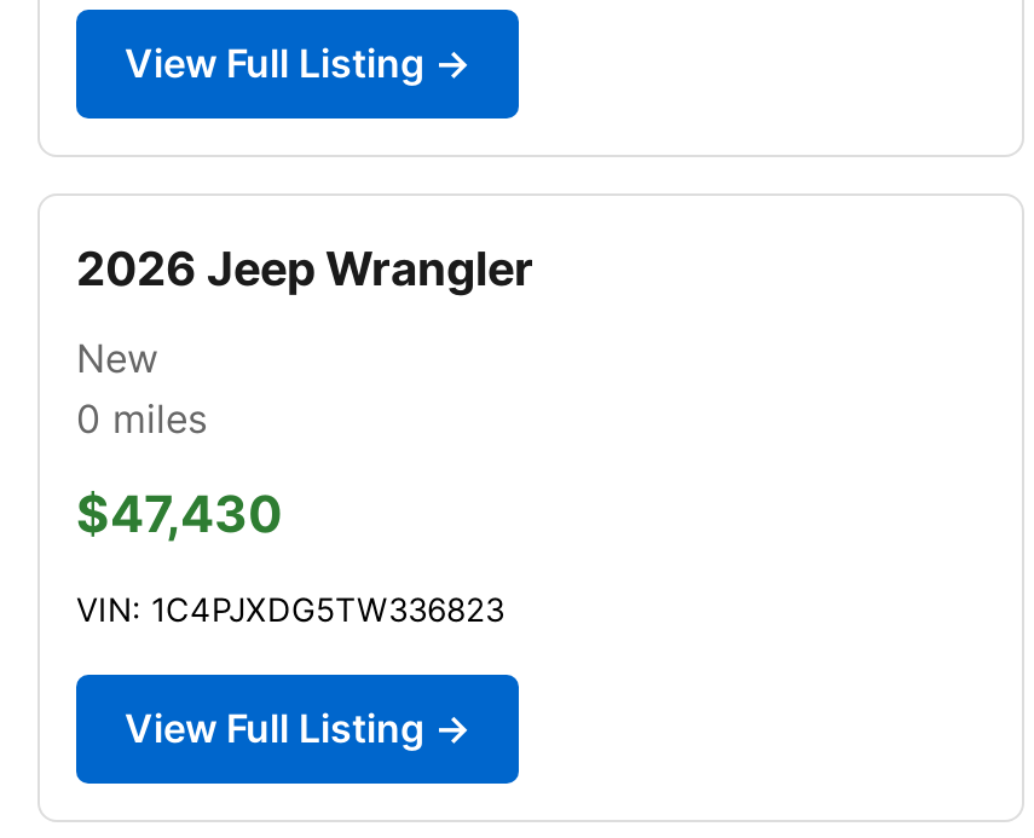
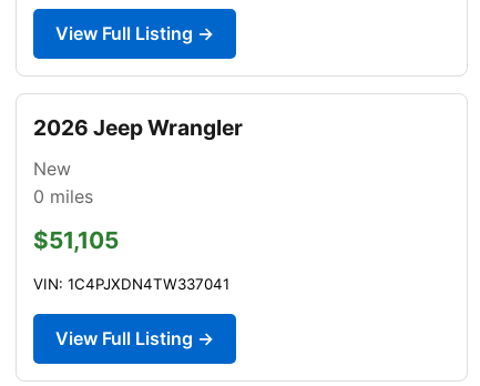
[76,483,282,544] $47,430 -> [33,226,119,254] $51,105
[76,590,504,629] VIN: 1C4PJXDG5TW336823 -> [33,275,229,293] VIN: 1C4PJXDN4TW337041

